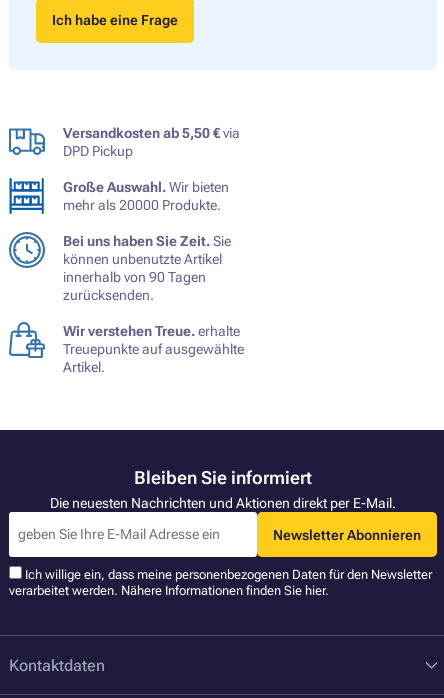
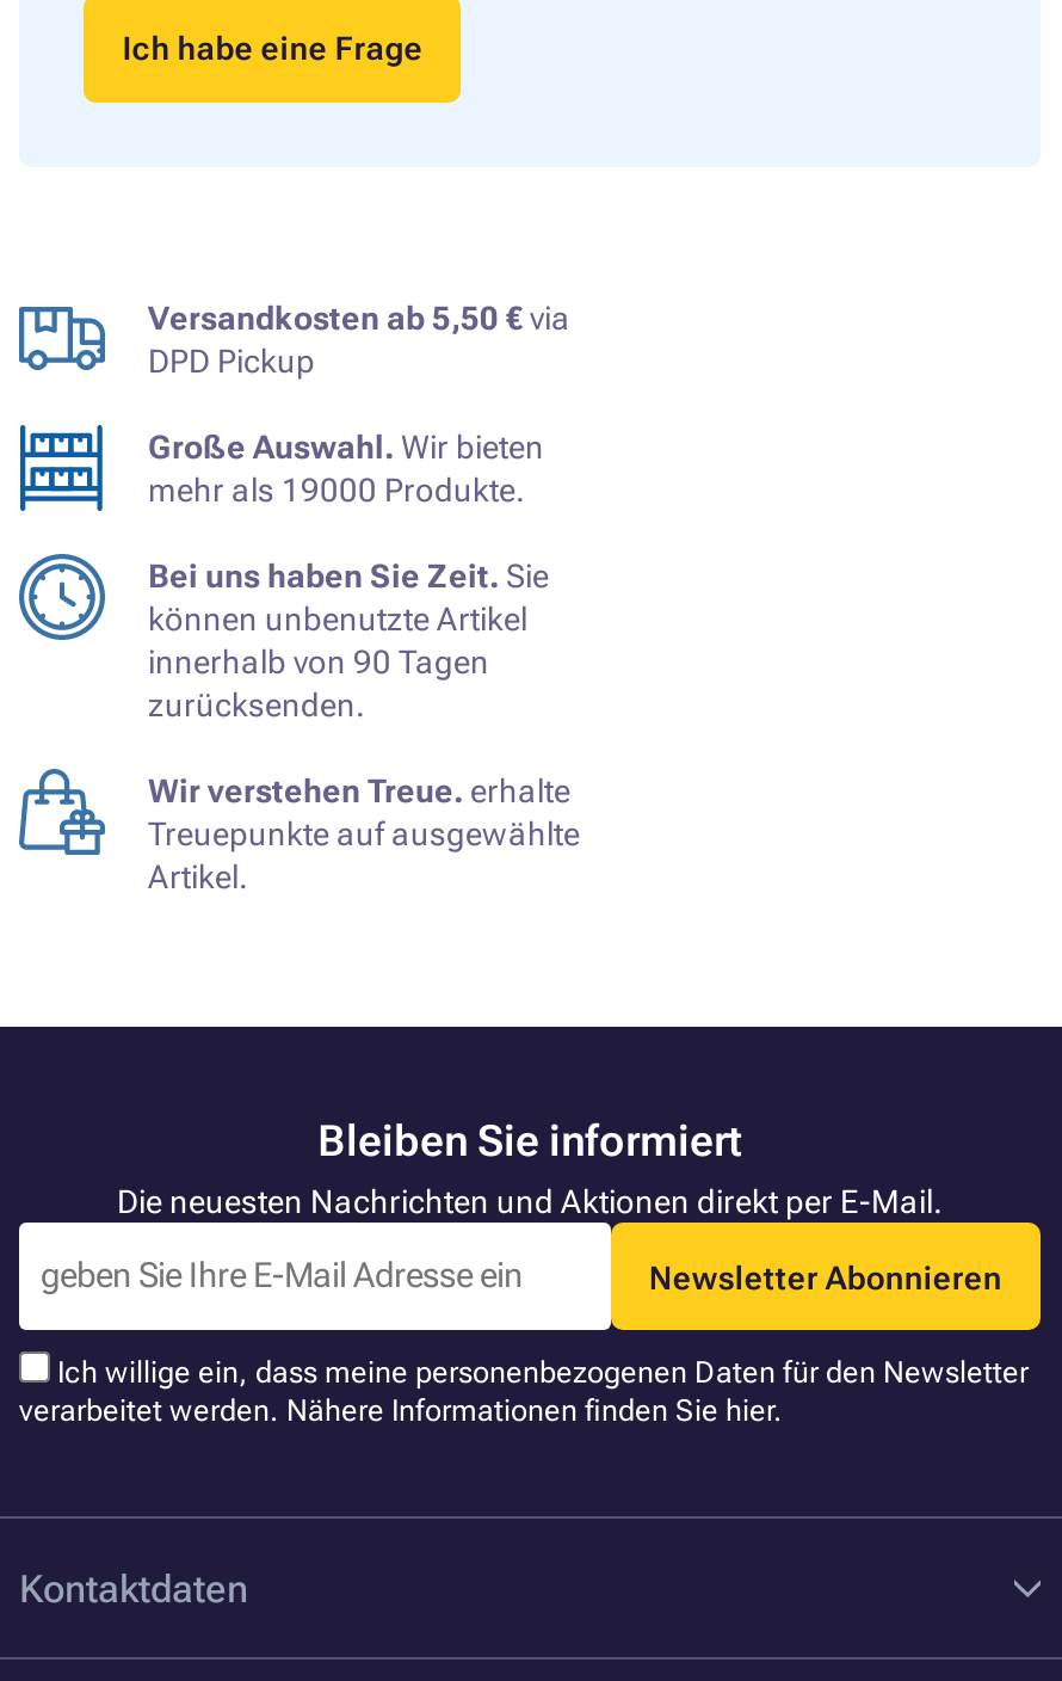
[63,197,221,213] mehr als 20000 Produkte. -> [148,470,525,508] mehr als 19000 Produkte.

